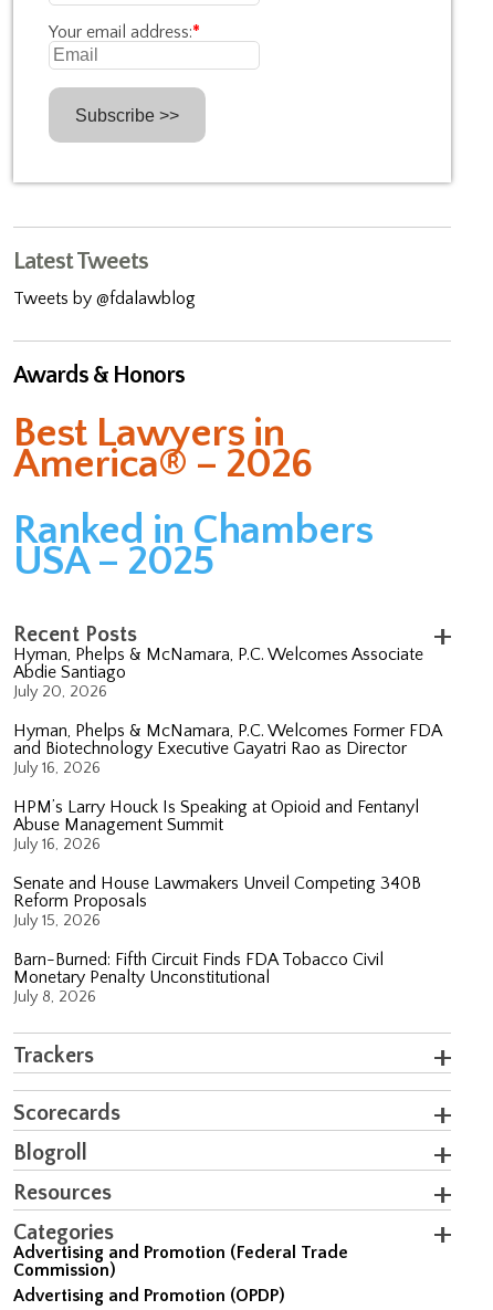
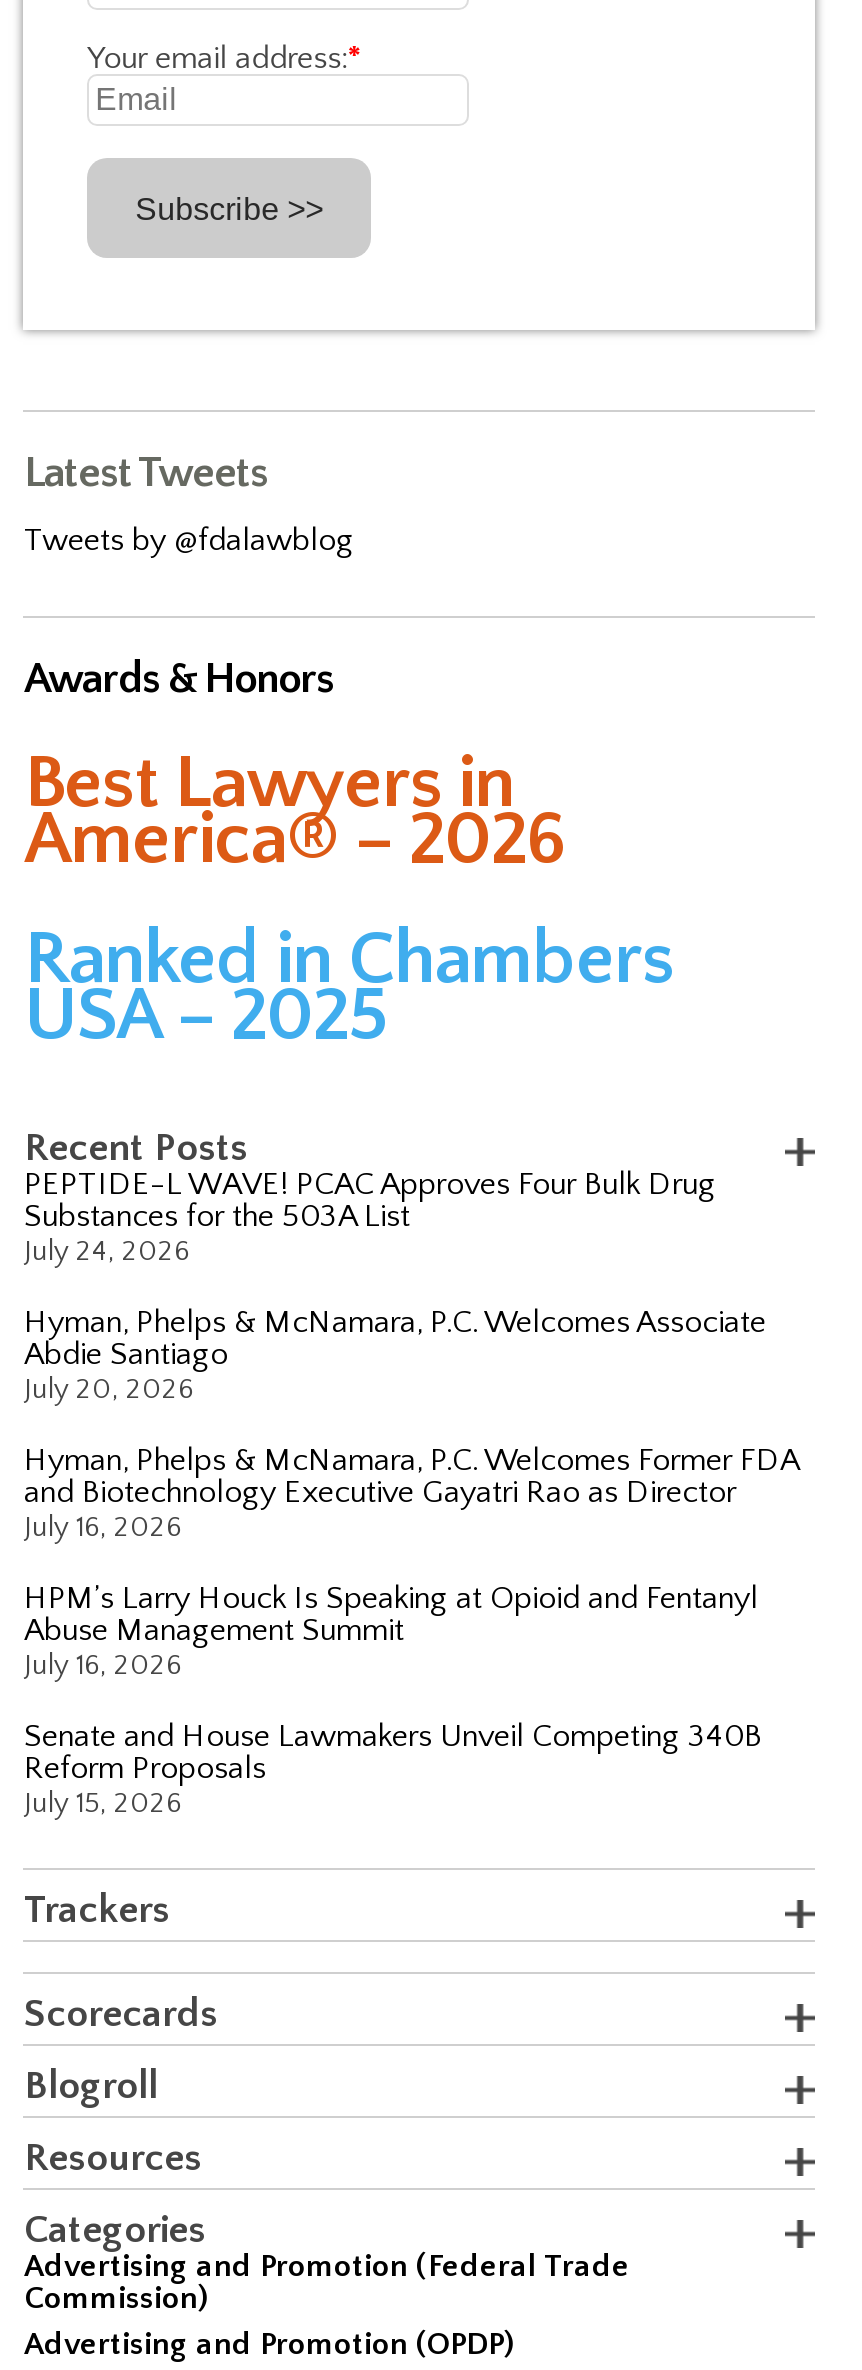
none -> [24,1166,716,1268] PEPTIDE-L WAVE! PCAC Approves Four Bulk Drug | Substances for the 503A List | July 24, 2026
moved [14,644,441,930] -> [24,1304,798,1820]: Hyman, Phelps & McNamara, P.C. Welcomes Associate | Abdie Santiago | July 20, 2026 | ... | Reform Proposals | July 15, 2026
[14,950,384,1006] Barn-Burned: Fifth Circuit Finds FDA Tobacco Civil | Monetary Penalty Unconstitutional | July 8, 2026 -> none

